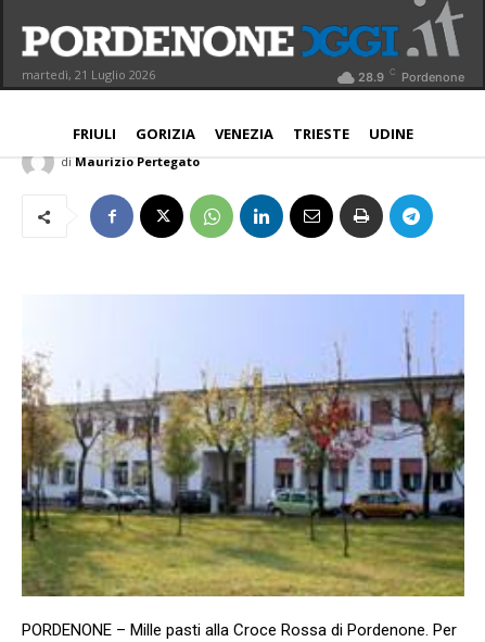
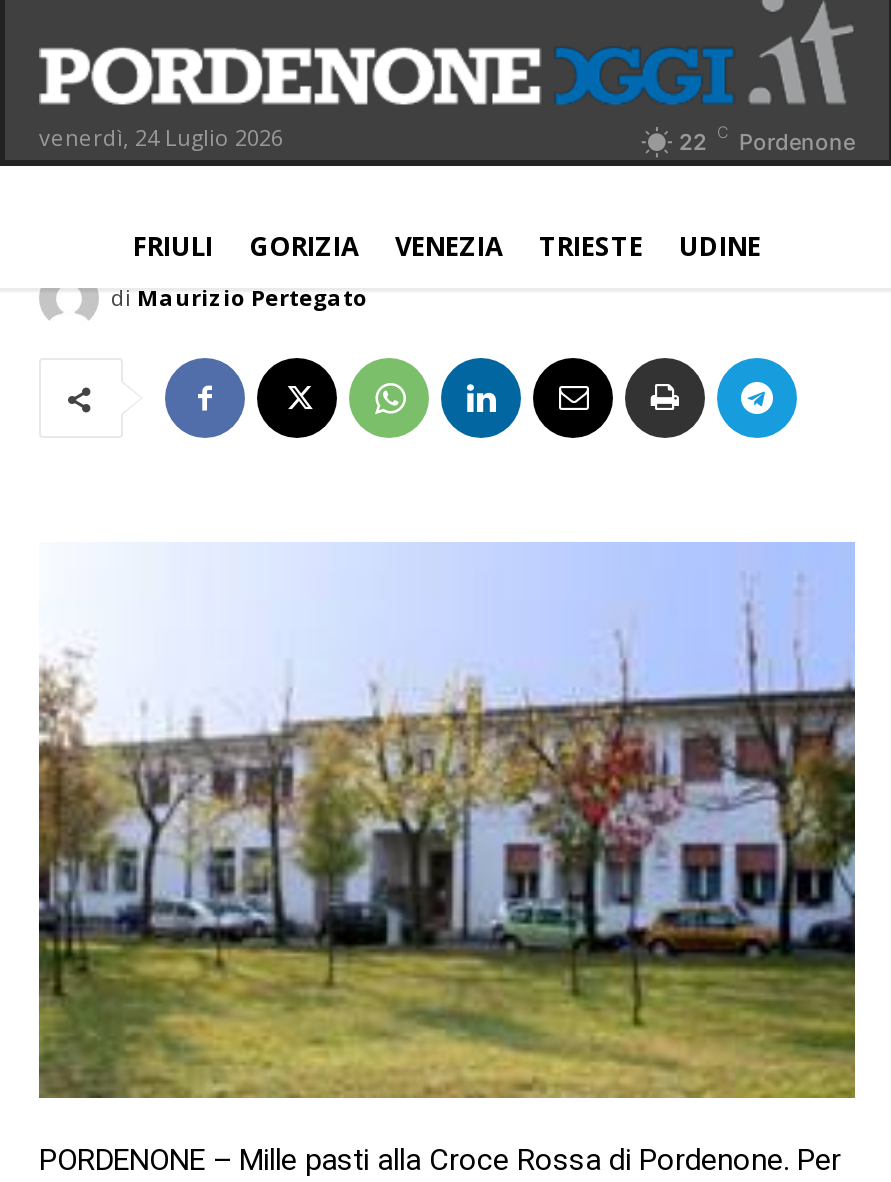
[22,66,155,83] martedì, 21 Luglio 2026 -> [39,122,283,152] venerdì, 24 Luglio 2026
[358,66,464,85] 28.9 C Pordenone -> [679,122,855,156] 22 C Pordenone

